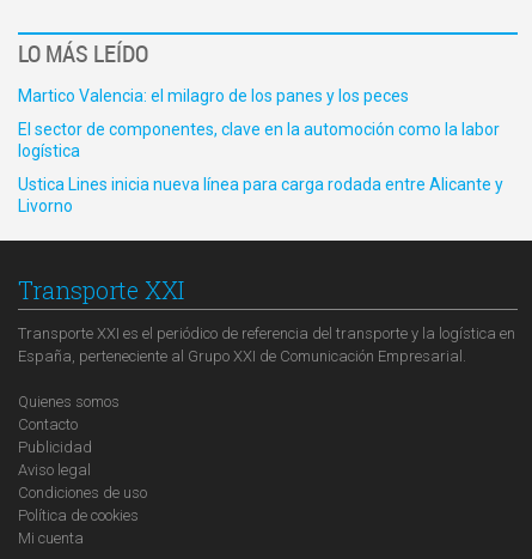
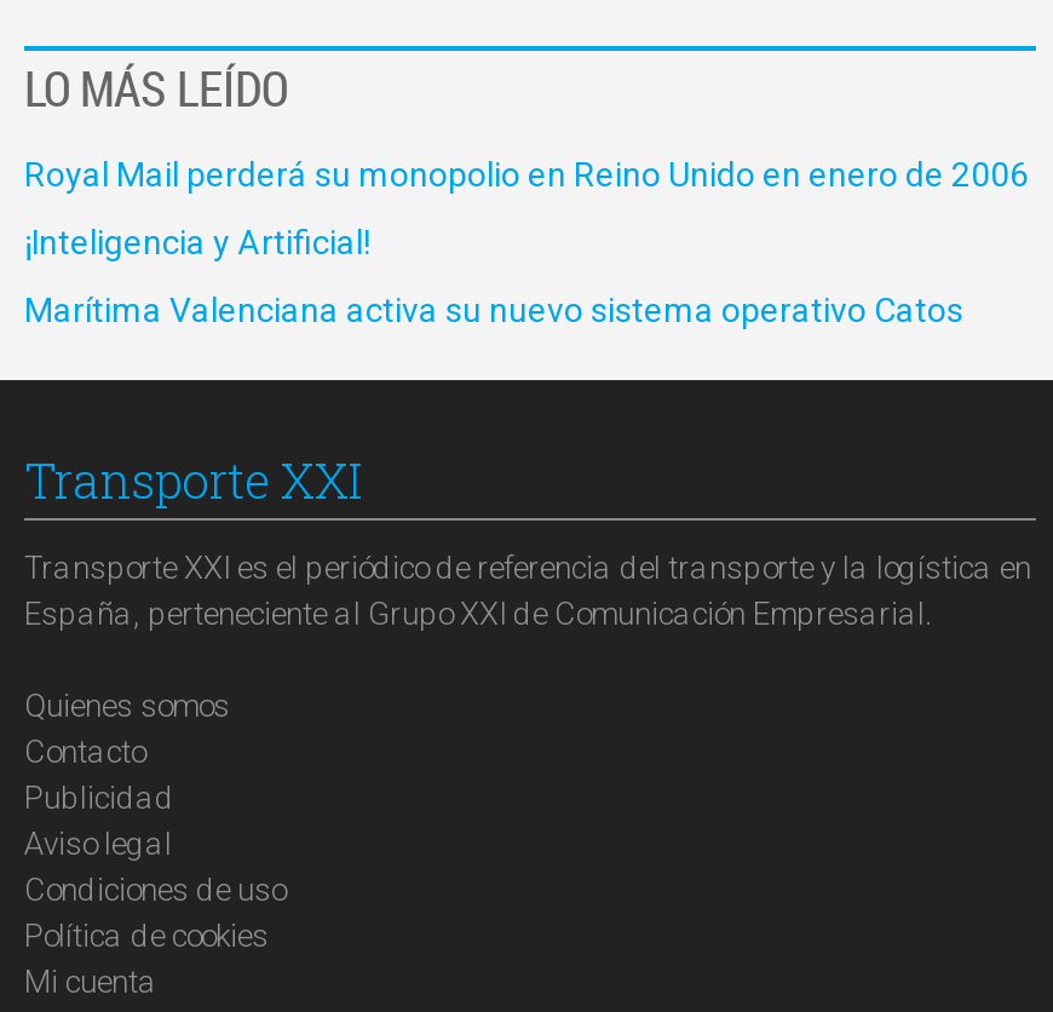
[18,86,409,105] Martico Valencia: el milagro de los panes y los peces -> [24,154,1029,193] Royal Mail perderá su monopolio en Reino Unido en enero de 2006
[18,119,500,160] El sector de componentes, clave en la automoción como la labor | logística -> [24,222,370,261] ¡Inteligencia y Artificial!
[18,175,503,215] Ustica Lines inicia nueva línea para carga rodada entre Alicante y | Livorno -> [24,290,963,329] Marítima Valenciana activa su nuevo sistema operativo Catos

